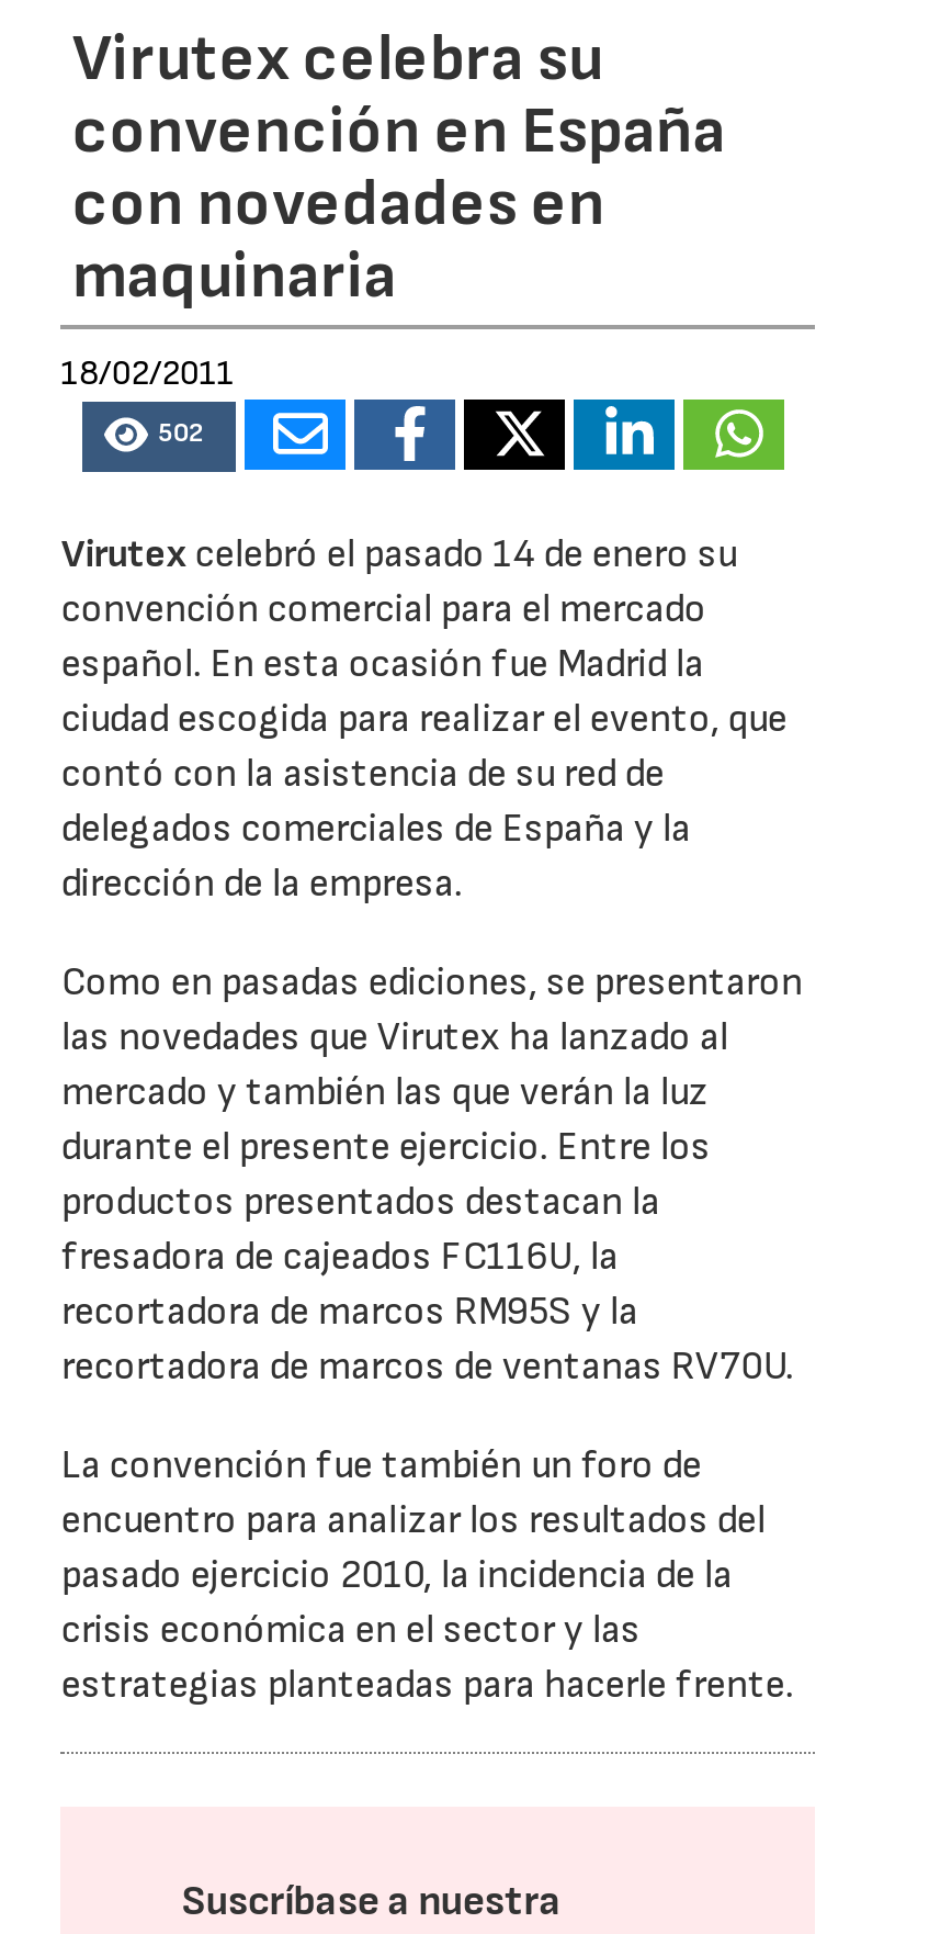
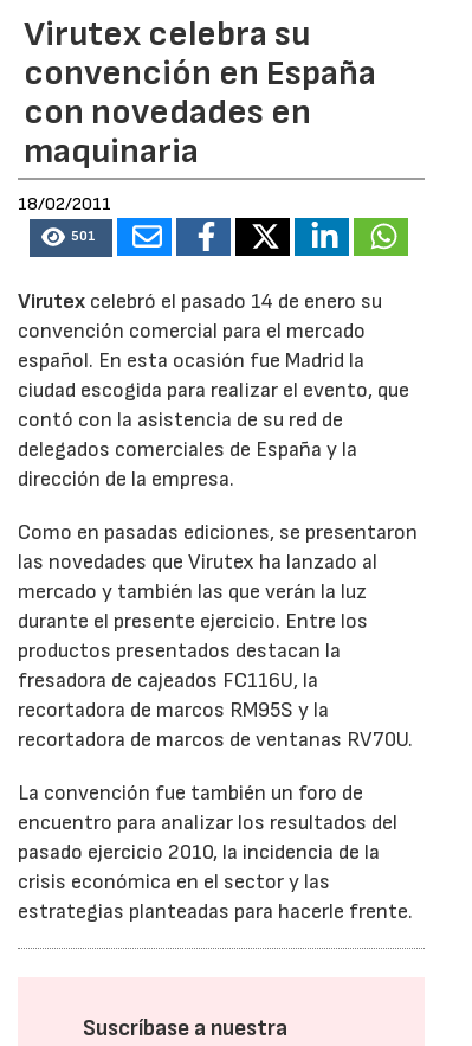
[158,417,204,450] 502 -> [71,227,95,245] 501

